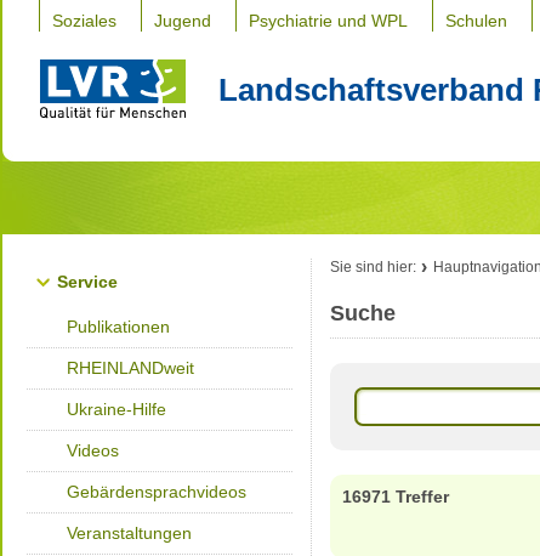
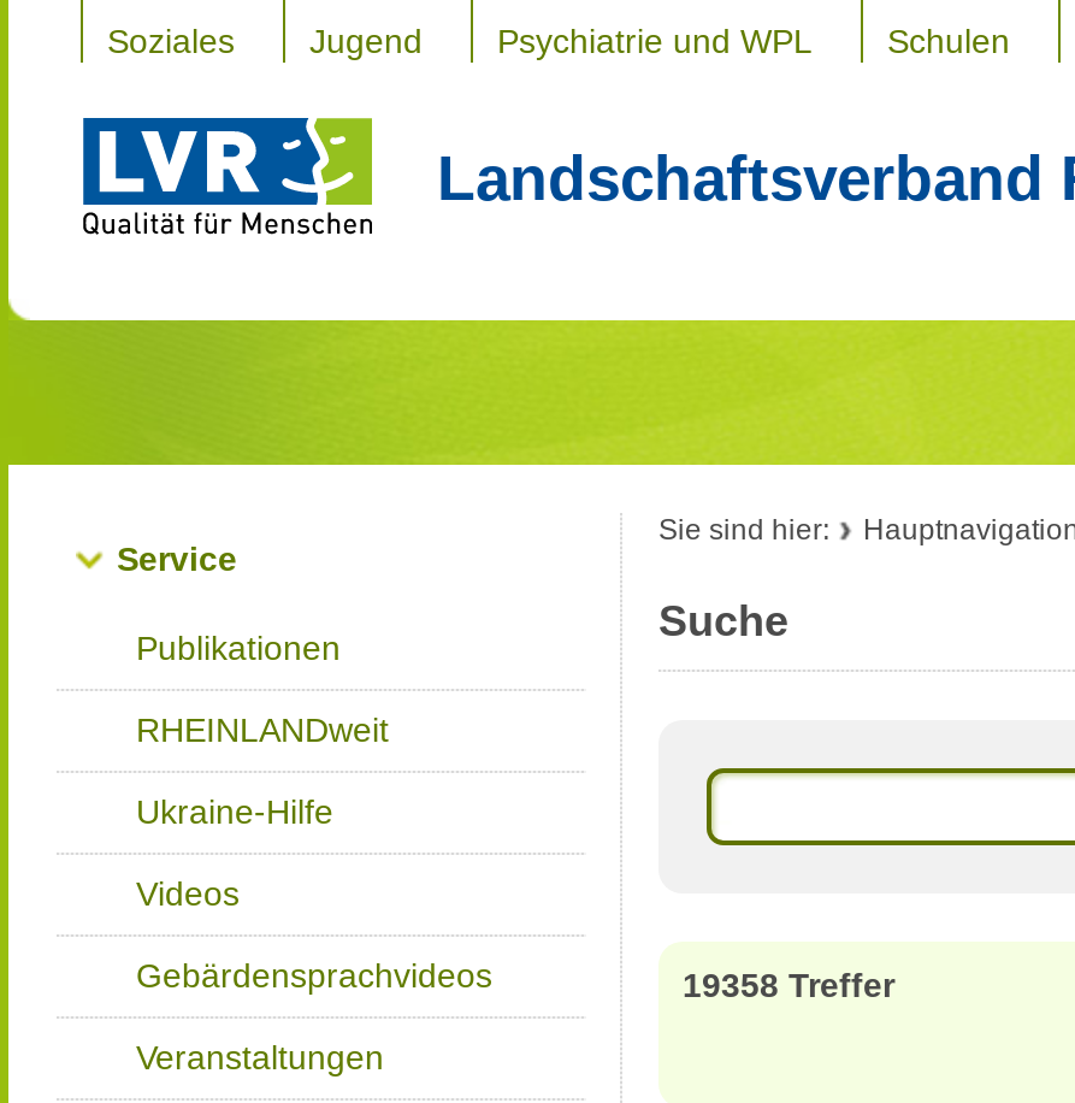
[342,487,449,506] 16971 Treffer -> [683,966,894,1004] 19358 Treffer

